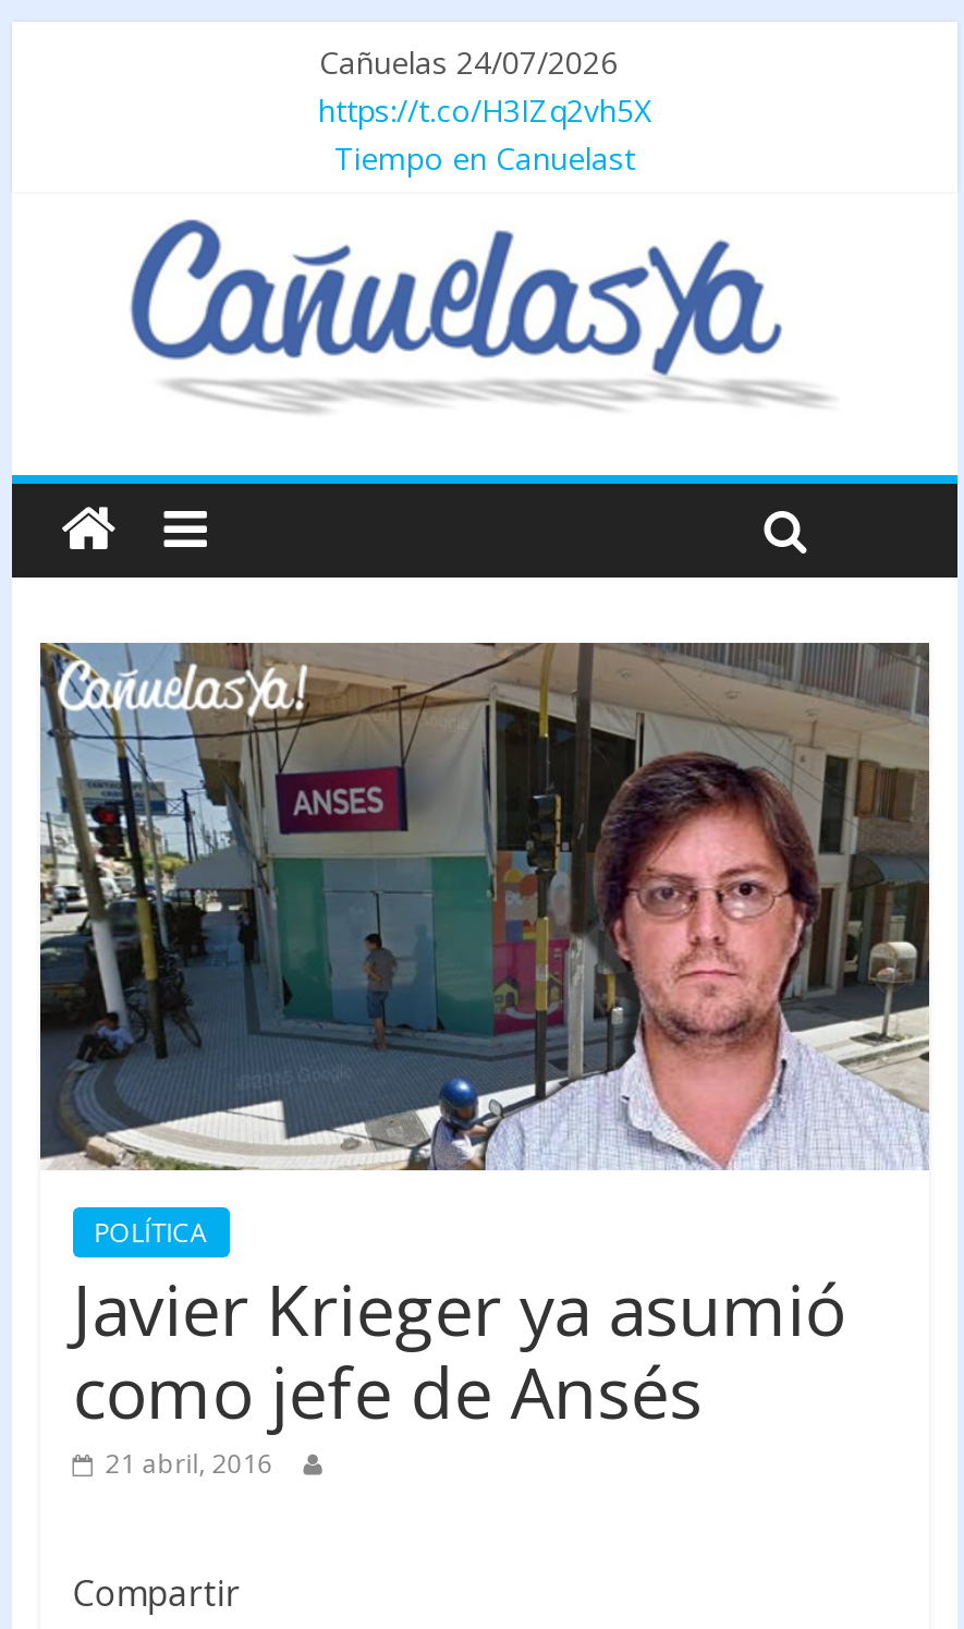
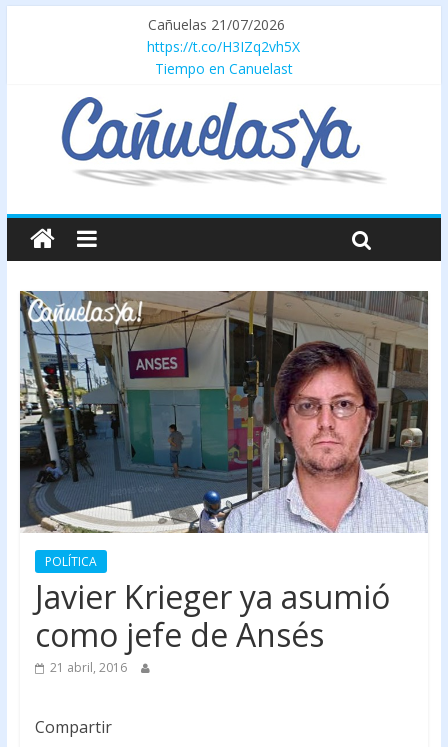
[319,41,618,83] Cañuelas 24/07/2026 -> [148,15,285,34] Cañuelas 21/07/2026

